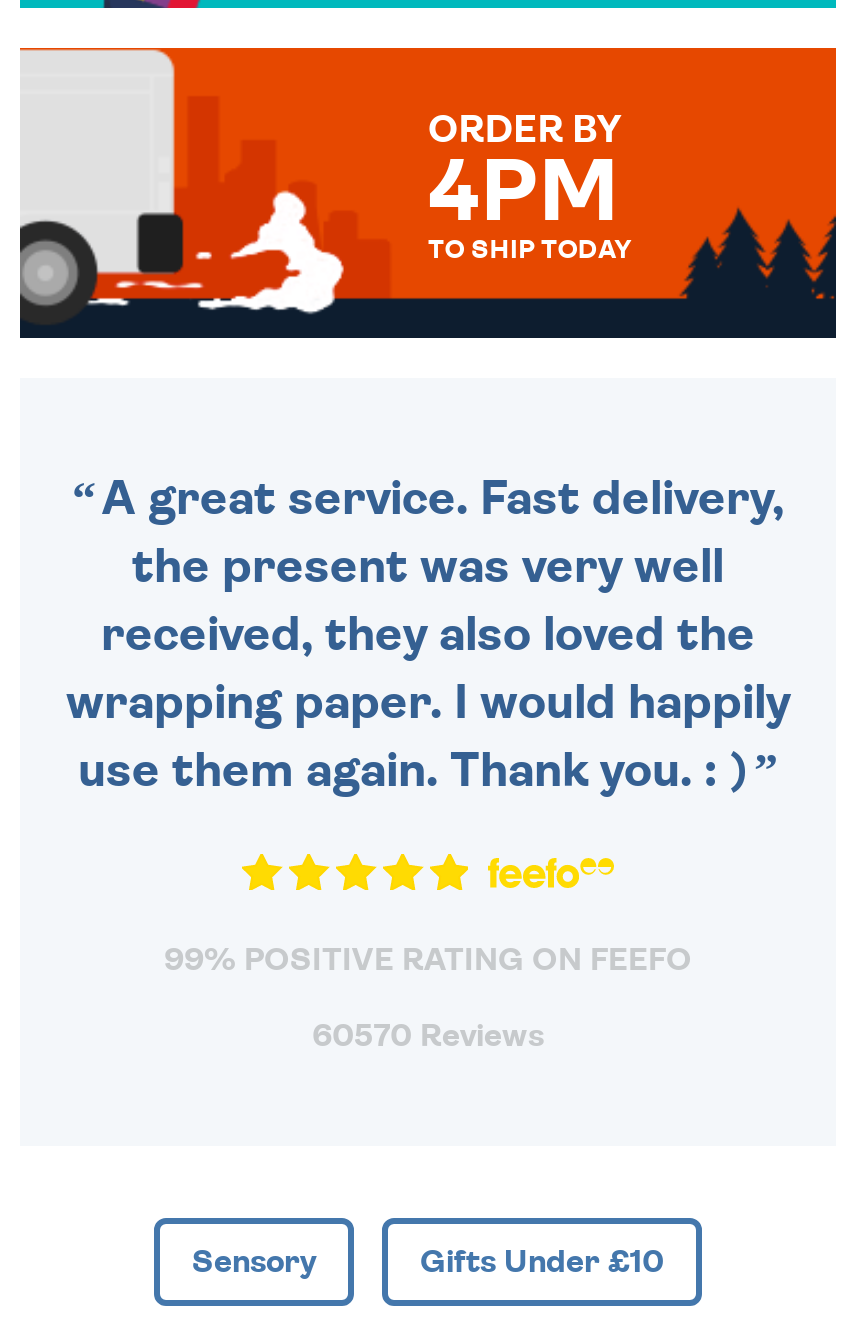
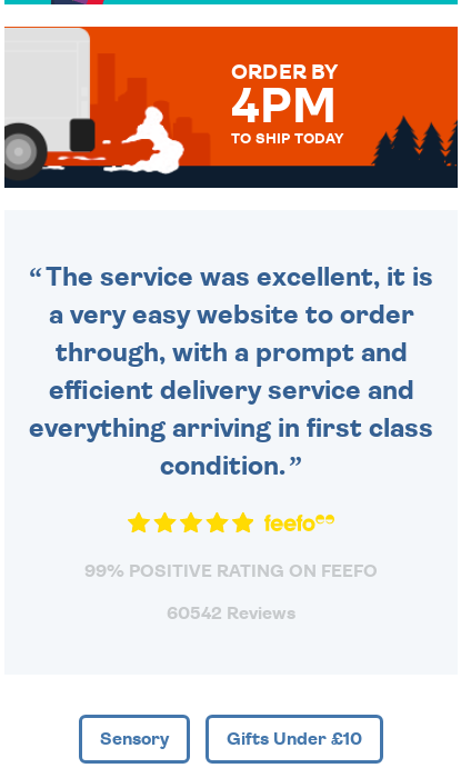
[66,476,790,796] A great service. Fast delivery, | the present was very well | received, they also loved the | wrapping paper. I would happily | use them again. Thank you. : ) -> [29,264,433,480] The service was excellent, it is | a very easy website to order | through, with a prompt and | efficient delivery service and | everything arriving in first class | condition.
[312,1020,544,1052] 60570 Reviews -> [167,605,295,622] 60542 Reviews

